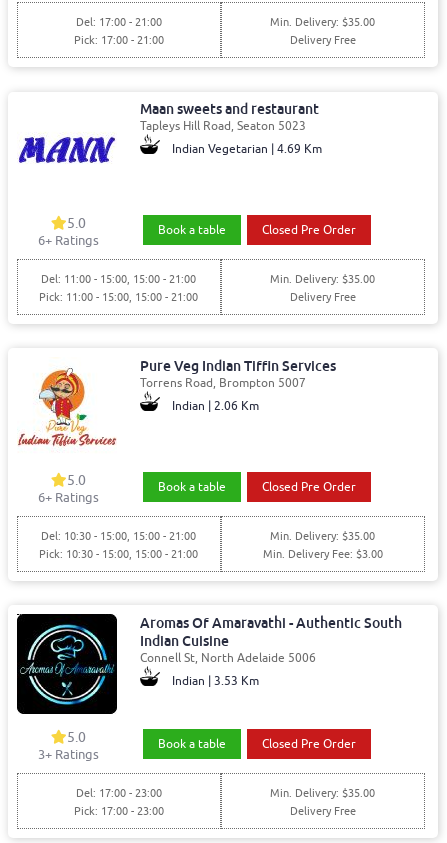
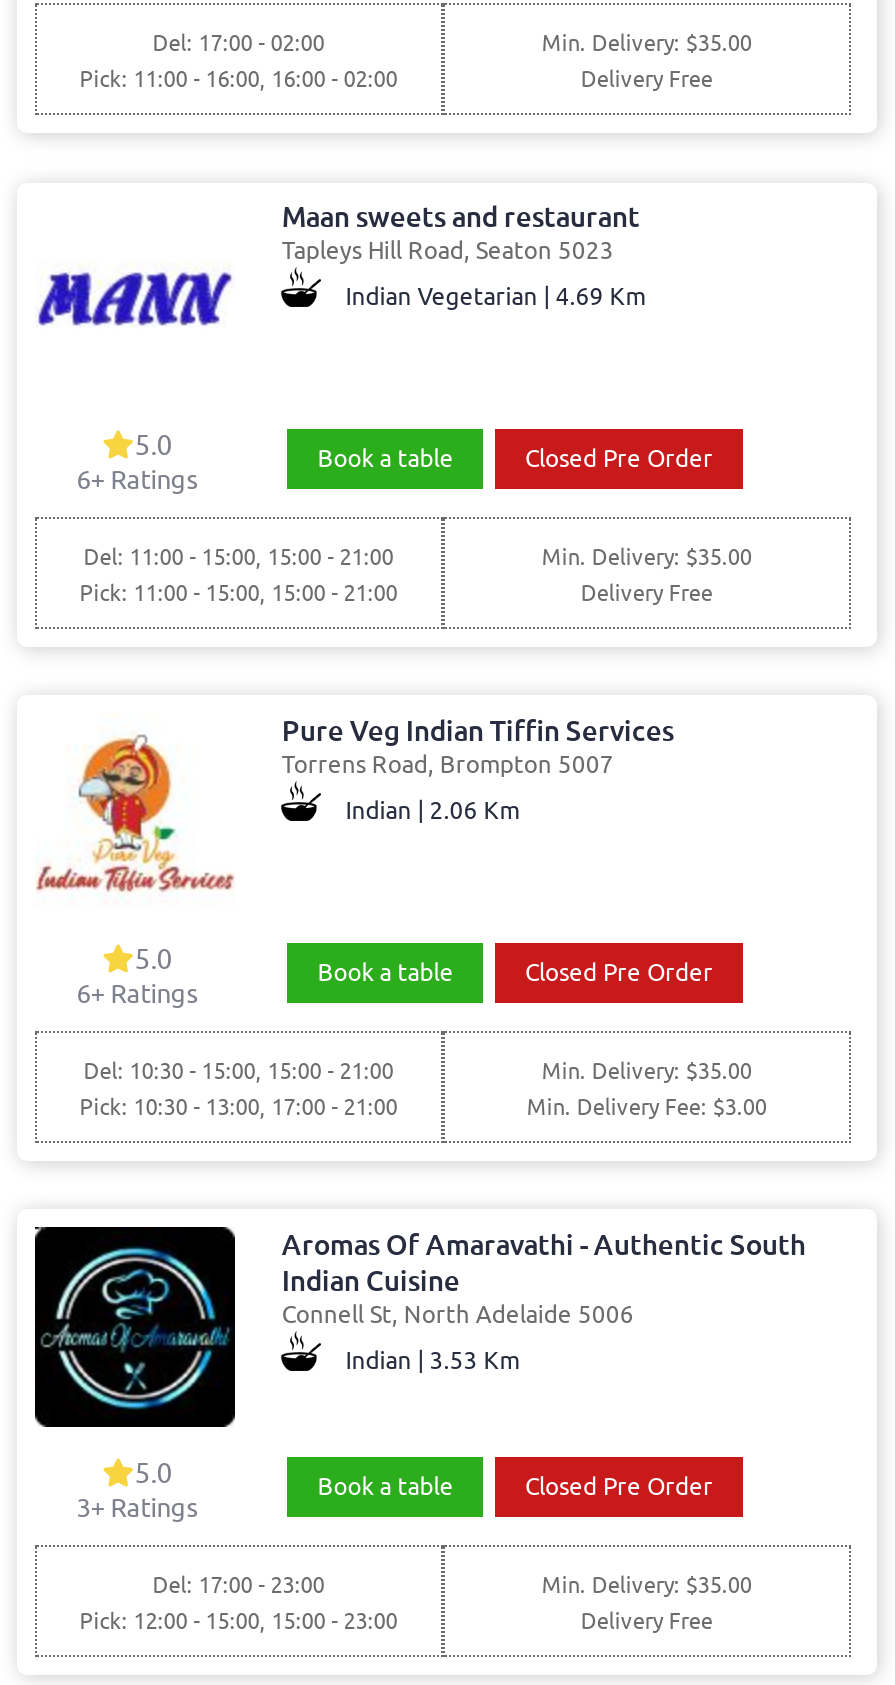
[74,15,164,47] Del: 17:00 - 21:00 | Pick: 17:00 - 21:00 -> [79,30,397,94] Del: 17:00 - 02:00 | Pick: 11:00 - 16:00, 16:00 - 02:00
[39,547,198,561] Pick: 10:30 - 15:00, 15:00 - 21:00 -> [79,1093,397,1121] Pick: 10:30 - 13:00, 17:00 - 21:00
[74,804,164,818] Pick: 17:00 - 23:00 -> [79,1607,397,1635] Pick: 12:00 - 15:00, 15:00 - 23:00

